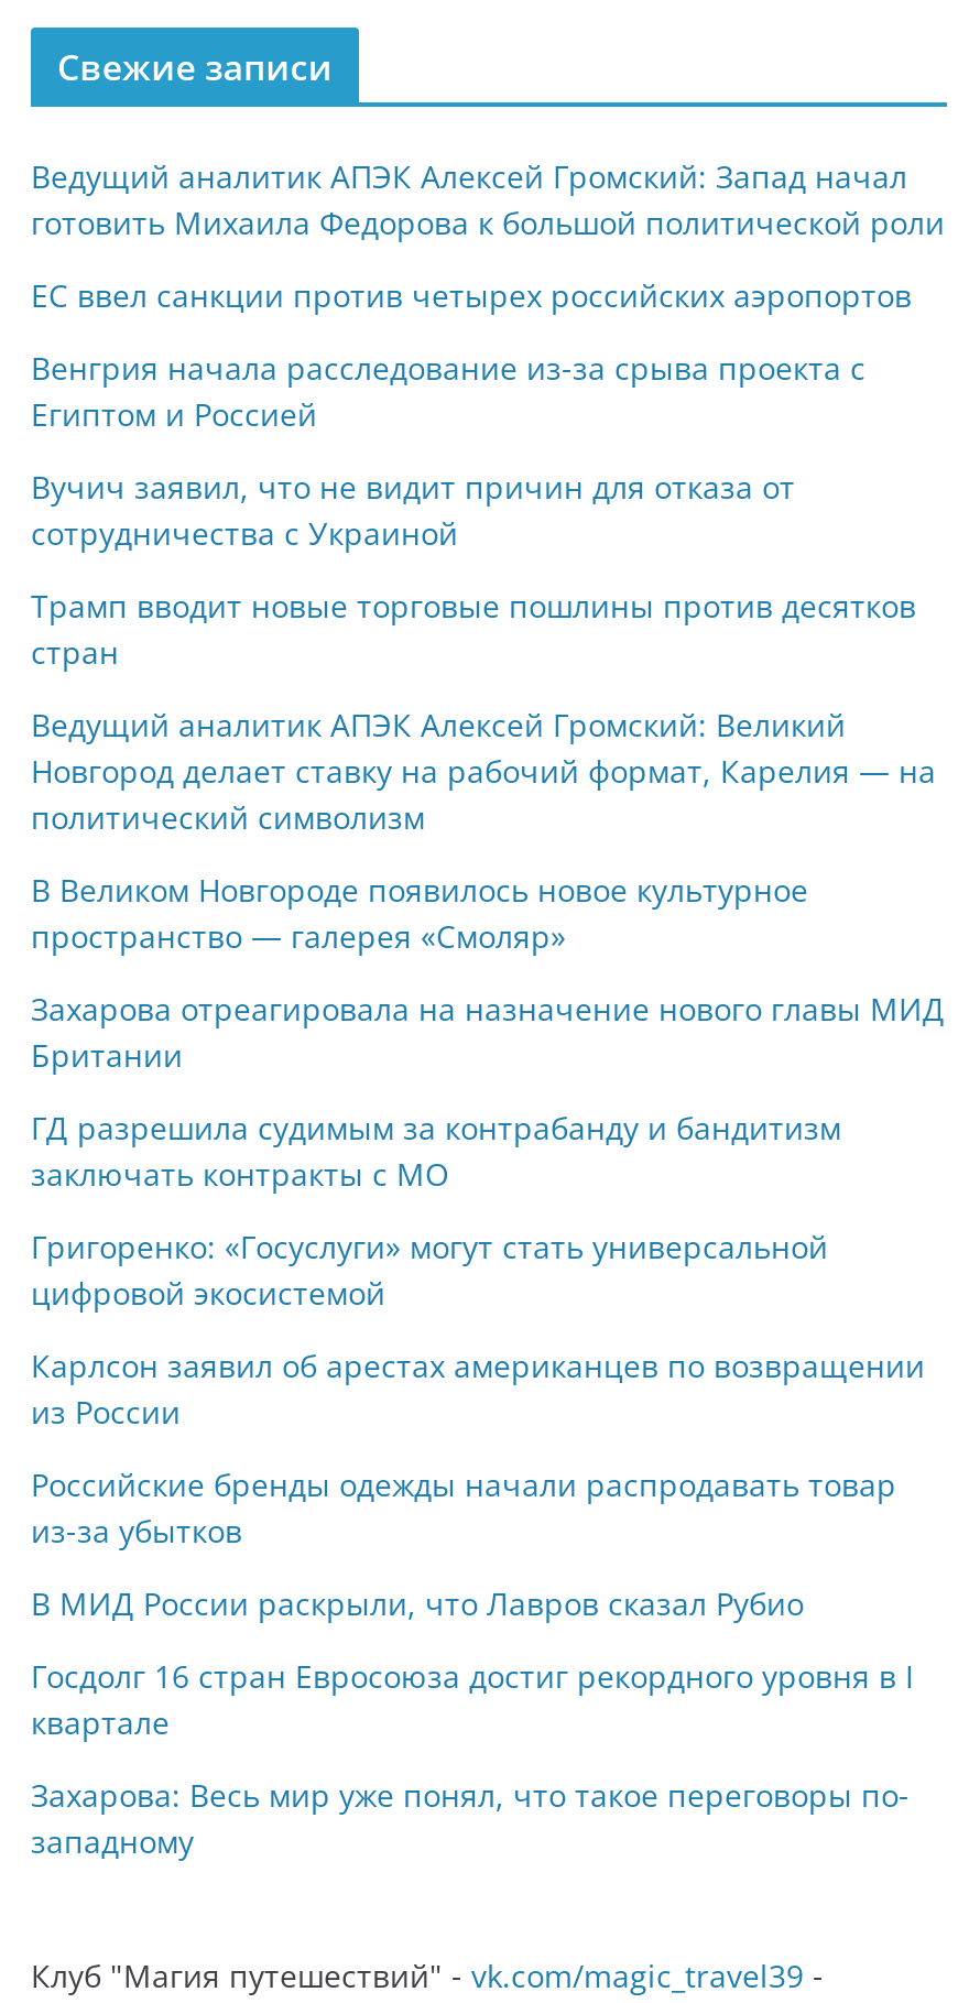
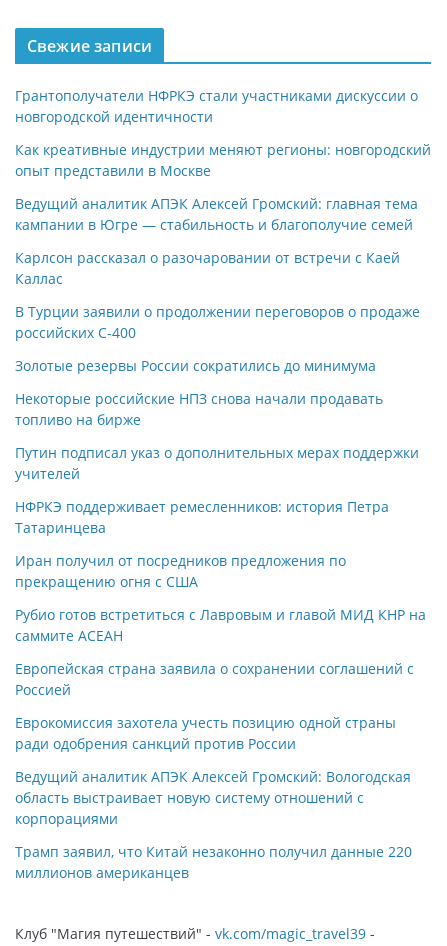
[31,155,945,243] Ведущий аналитик АПЭК Алексей Громский: Запад начал | готовить Михаила Федорова к большой политической роли -> [15,86,418,126] Грантополучатели НФРКЭ стали участниками дискуссии о | новгородской идентичности
[31,274,912,316] ЕС ввел санкции против четырех российских аэропортов -> [15,140,431,180] Как креативные индустрии меняют регионы: новгородский | опыт представили в Москве
[31,347,865,435] Венгрия начала расследование из-за срыва проекта с | Египтом и Россией -> [15,194,418,234] Ведущий аналитик АПЭК Алексей Громский: главная тема | кампании в Югре — стабильность и благополучие семей
[31,466,795,554] Вучич заявил, что не видит причин для отказа от | сотрудничества с Украиной -> [15,248,400,288] Карлсон рассказал о разочаровании от встречи с Каей | Каллас
[31,584,916,673] Трамп вводит новые торговые пошлины против десятков | стран -> [15,302,420,342] В Турции заявили о продолжении переговоров о продаже | российских С-400
[31,703,936,838] Ведущий аналитик АПЭК Алексей Громский: Великий | Новгород делает ставку на рабочий формат, Карелия — на | политический символизм -> [15,356,376,375] Золотые резервы России сократились до минимума
[31,869,808,957] В Великом Новгороде появилось новое культурное | пространство — галерея «Смоляр» -> [15,389,383,429] Некоторые российские НПЗ снова начали продавать | топливо на бирже
[31,988,945,1076] Захарова отреагировала на назначение нового главы МИД | Британии -> [15,443,419,483] Путин подписал указ о дополнительных мерах поддержки | учителей
[31,1106,841,1195] ГД разрешила судимым за контрабанду и бандитизм | заключать контракты с МО -> [15,497,389,537] НФРКЭ поддерживает ремесленников: история Петра | Татаринцева
[31,1225,828,1313] Григоренко: «Госуслуги» могут стать универсальной | цифровой экосистемой -> [15,551,346,591] Иран получил от посредников предложения по | прекращению огня с США
[31,1344,925,1432] Карлсон заявил об арестах американцев по возвращении | из России -> [15,605,426,645] Рубио готов встретиться с Лавровым и главой МИД КНР на | саммите АСЕАН
[31,1463,896,1551] Российские бренды одежды начали распродавать товар | из-за убытков -> [15,659,414,699] Европейская страна заявила о сохранении соглашений с | Россией
[31,1582,804,1624] В МИД России раскрыли, что Лавров сказал Рубио -> [15,713,396,753] Еврокомиссия захотела учесть позицию одной страны | ради одобрения санкций против России
[31,1655,914,1743] Госдолг 16 стран Евросоюза достиг рекордного уровня в I | квартале -> [15,767,411,828] Ведущий аналитик АПЭК Алексей Громский: Вологодская | область выстраивает новую систему отношений с | корпорациями
[31,1774,910,1862] Захарова: Весь мир уже понял, что такое переговоры по- | западному -> [15,842,412,882] Трамп заявил, что Китай незаконно получил данные 220 | миллионов американцев

